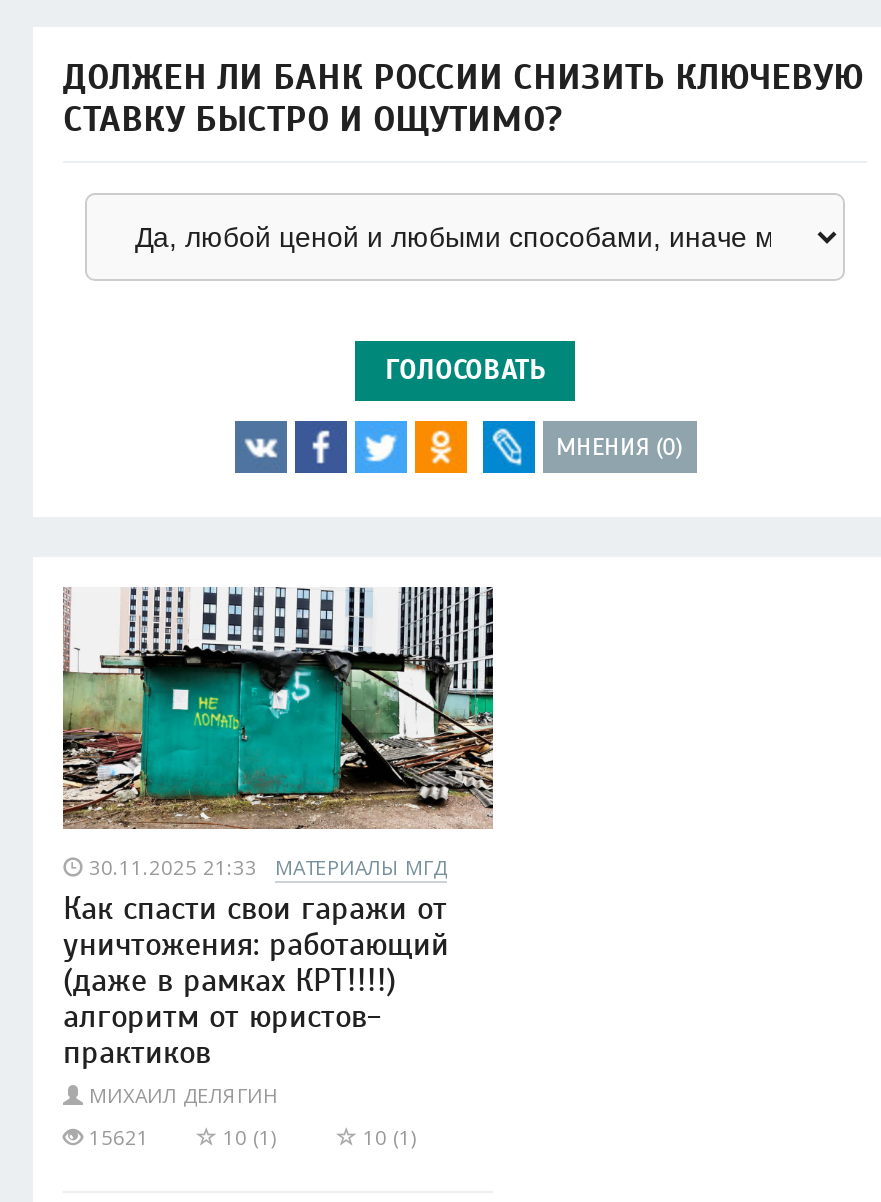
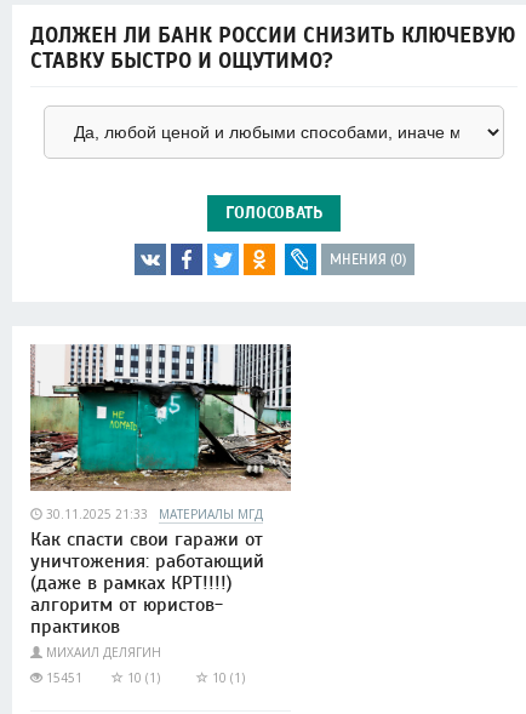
[89,1122,161,1150] 15621 -> [46,669,90,686] 15451

